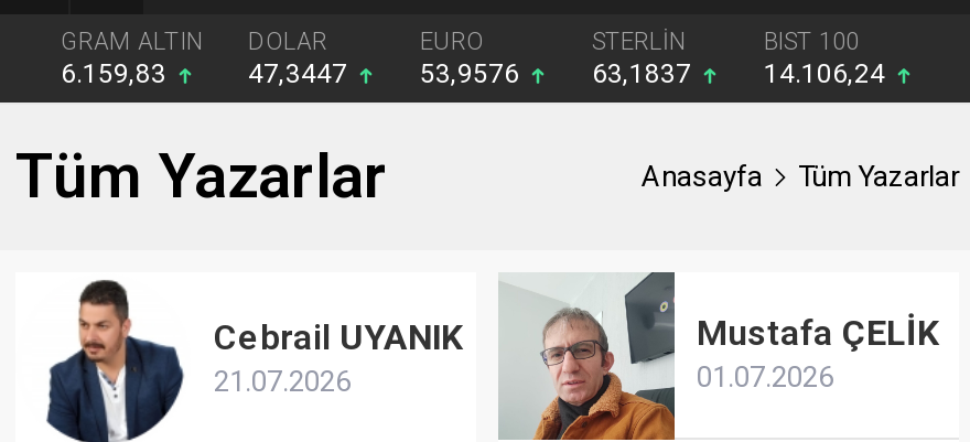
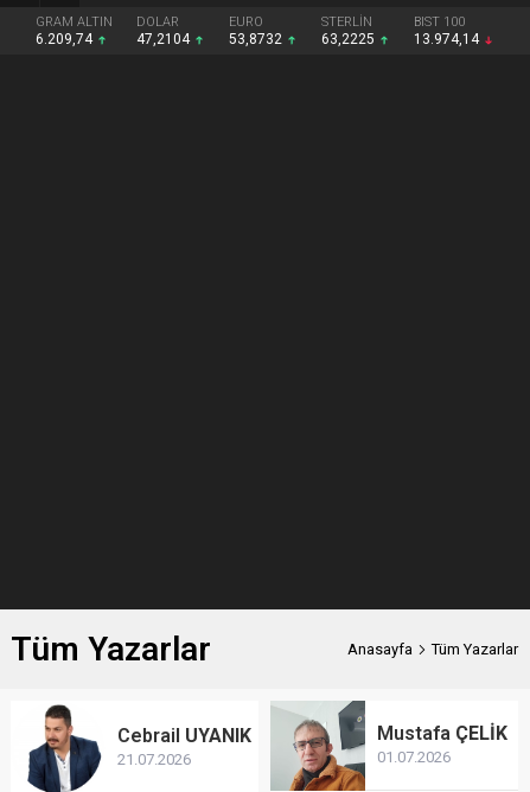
[61,58,173,89] 6.159,83 -> [35,31,95,47] 6.209,74
[248,58,354,89] 47,3447 -> [136,31,193,47] 47,2104
[420,58,526,89] 53,9576 -> [228,31,285,47] 53,8732
[592,58,698,89] 63,1837 -> [321,31,378,47] 63,2225
[764,58,892,89] 14.106,24 -> [413,31,482,47] 13.974,14

